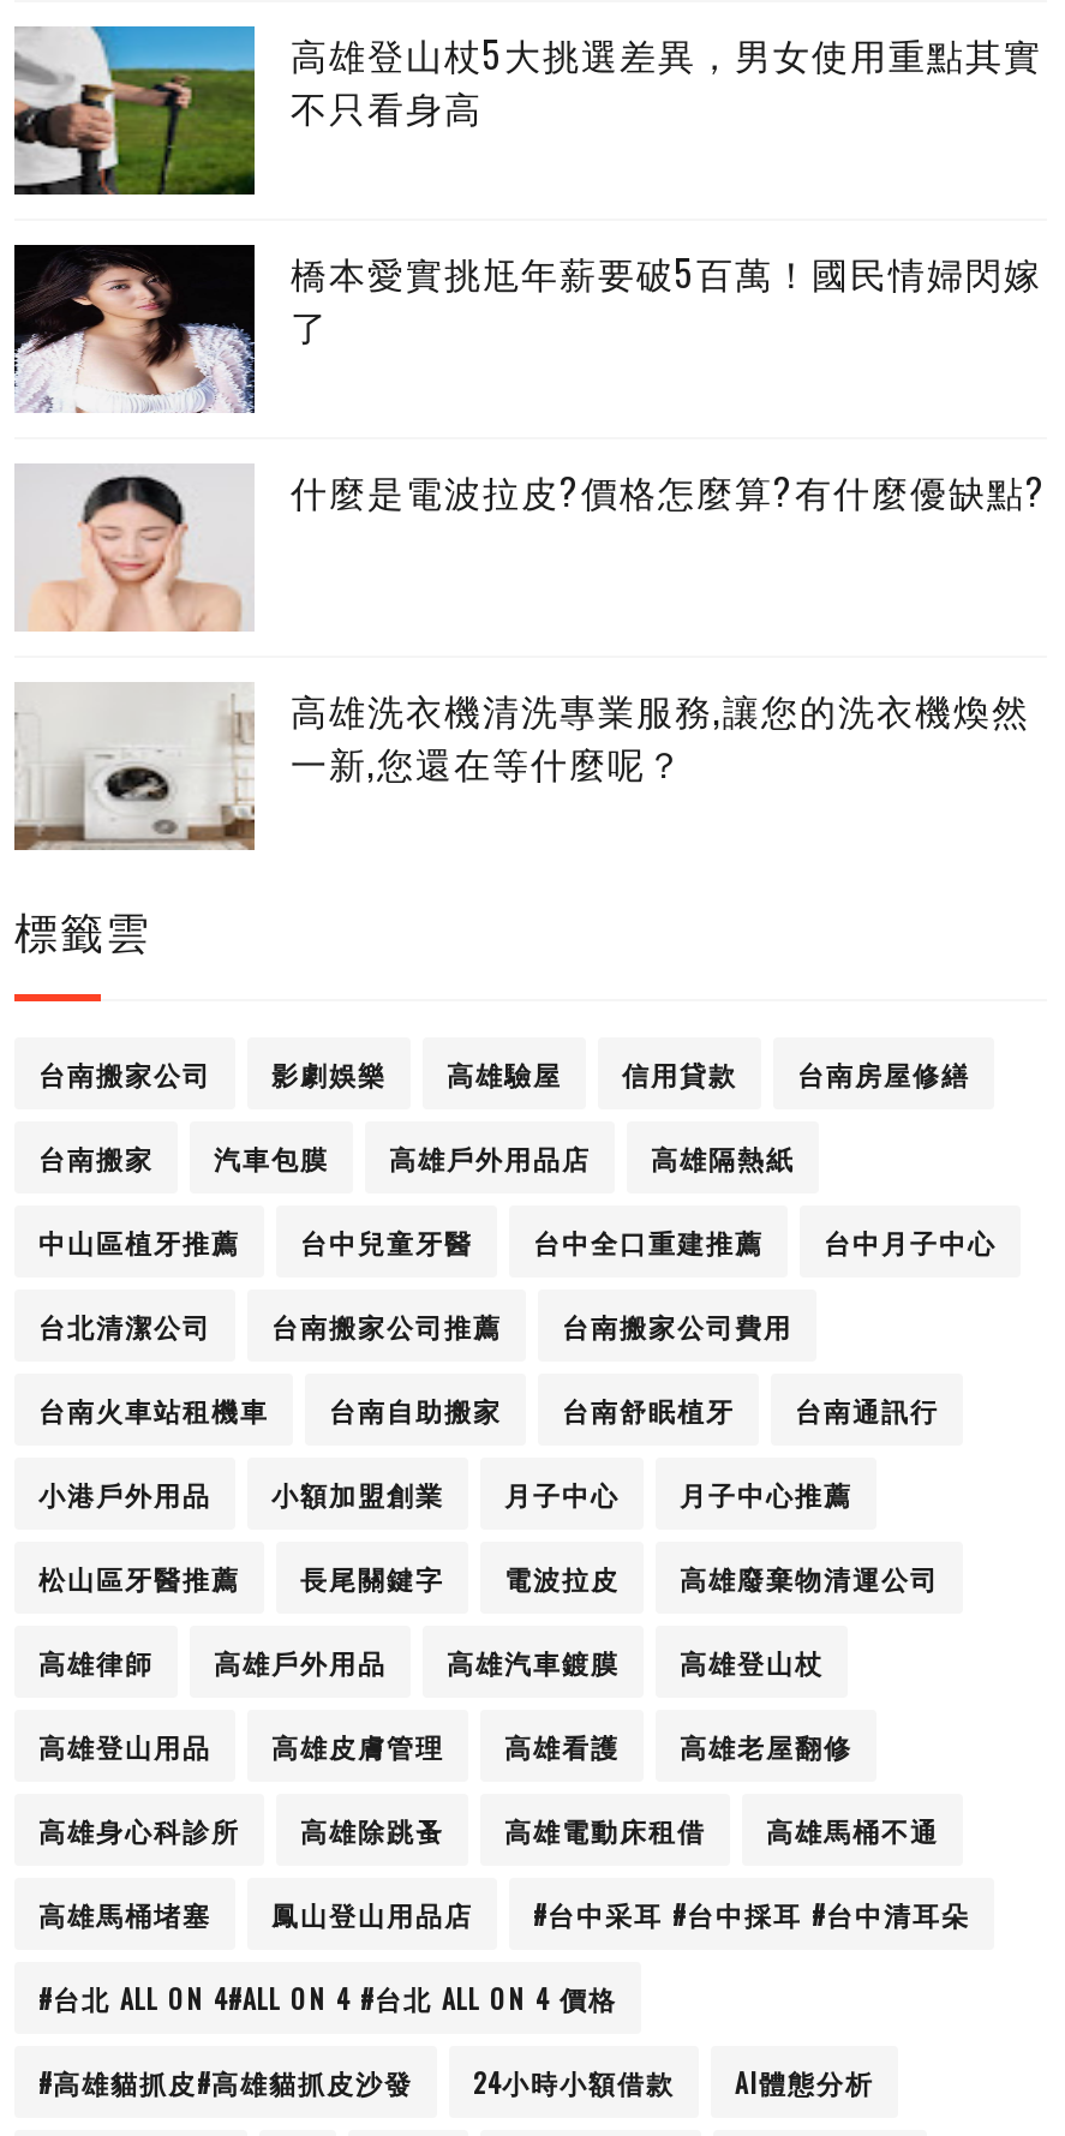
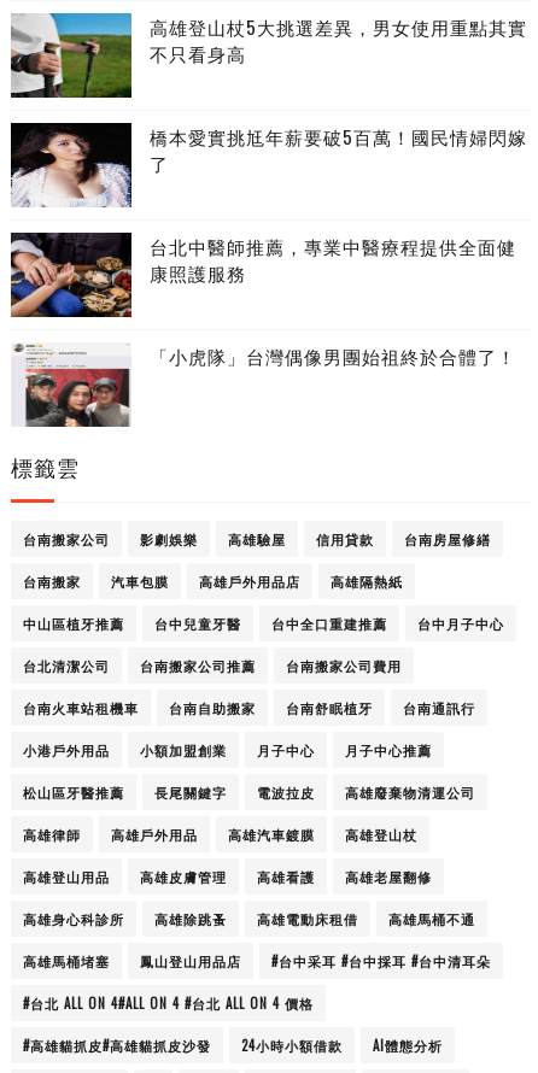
[14,463,1047,634] [image] | 什麼是電波拉皮?價格怎麼算?有什麼優缺點? -> [10,231,516,318] [image] | 台北中醫師推薦，專業中醫療程提供全面健 | 康照護服務
[12,682,1030,852] [image] | 高雄洗衣機清洗專業服務,讓您的洗衣機煥然 | 一新,您還在等什麼呢？ -> [11,343,516,427] [image] | 「小虎隊」台灣偶像男團始祖終於合體了！

